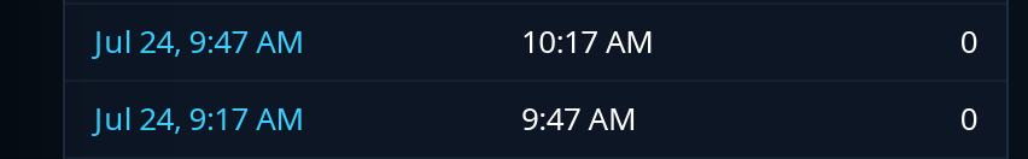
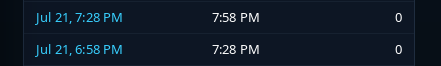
[94,20,655,63] Jul 24, 9:47 AM | 10:17 AM -> [36,8,260,26] Jul 21, 7:28 PM | 7:58 PM
[94,97,637,140] Jul 24, 9:17 AM | 9:47 AM -> [36,40,260,58] Jul 21, 6:58 PM | 7:28 PM

